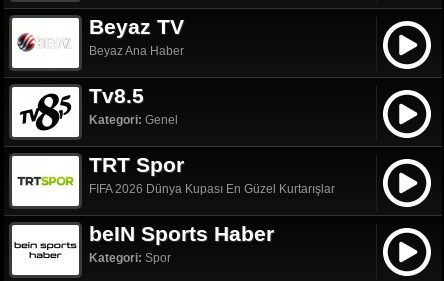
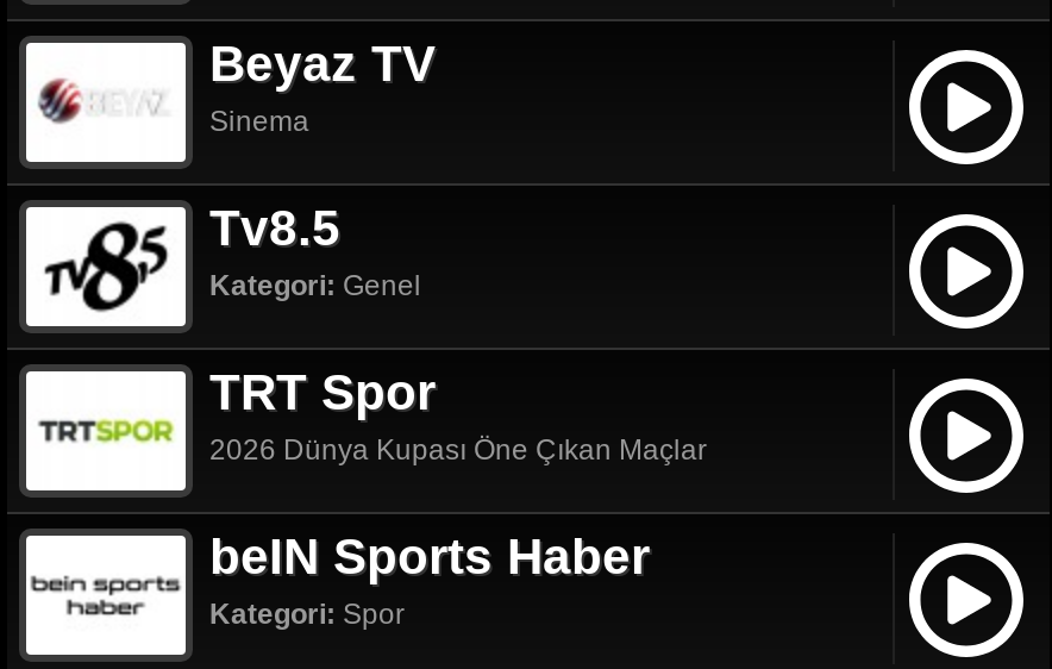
[89,44,184,58] Beyaz Ana Haber -> [209,105,309,138] Sinema
[89,182,335,196] FIFA 2026 Dünya Kupası En Güzel Kurtarışlar -> [209,433,707,466] 2026 Dünya Kupası Öne Çıkan Maçlar

